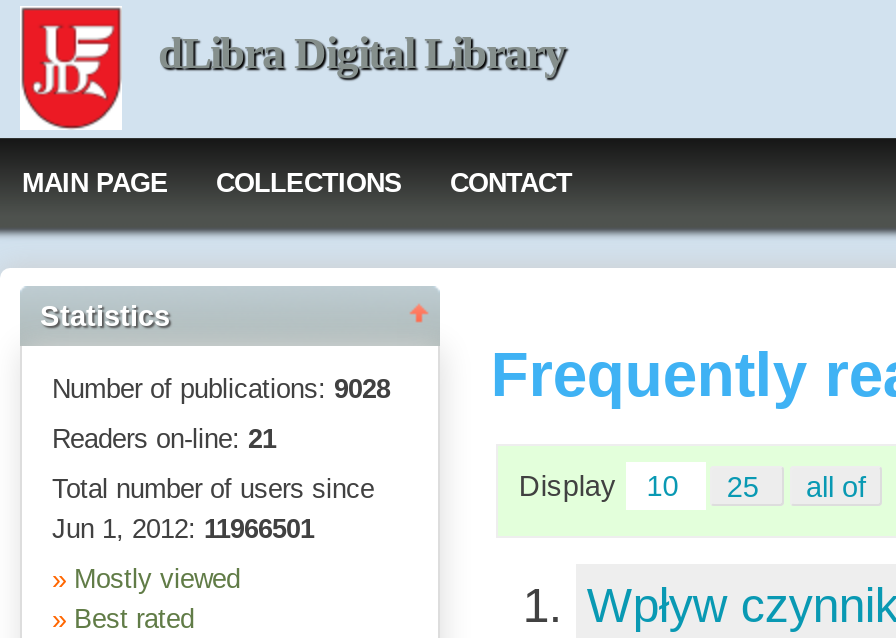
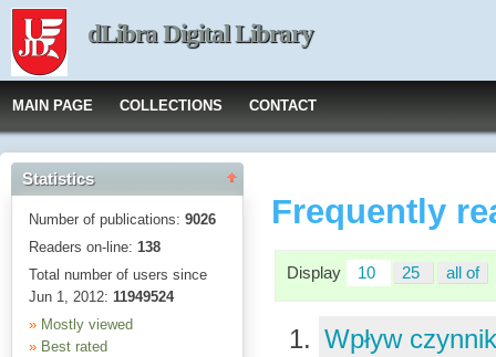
[52,374,390,404] Number of publications: 9028 -> [29,211,216,228] Number of publications: 9026
[52,424,276,454] Readers on-line: 21 -> [29,239,161,255] Readers on-line: 138
[52,514,314,544] Jun 1, 2012: 11966501 -> [29,288,174,305] Jun 1, 2012: 11949524

